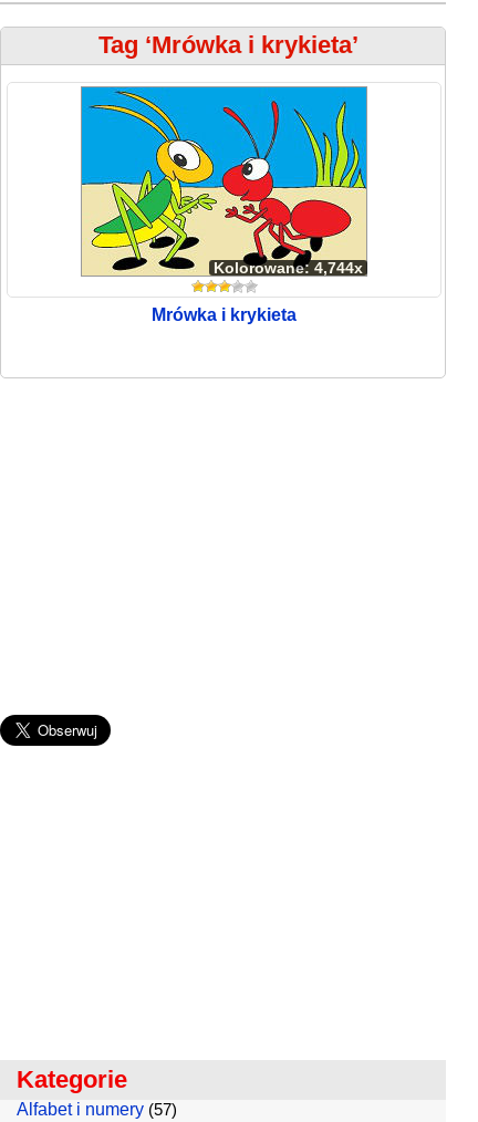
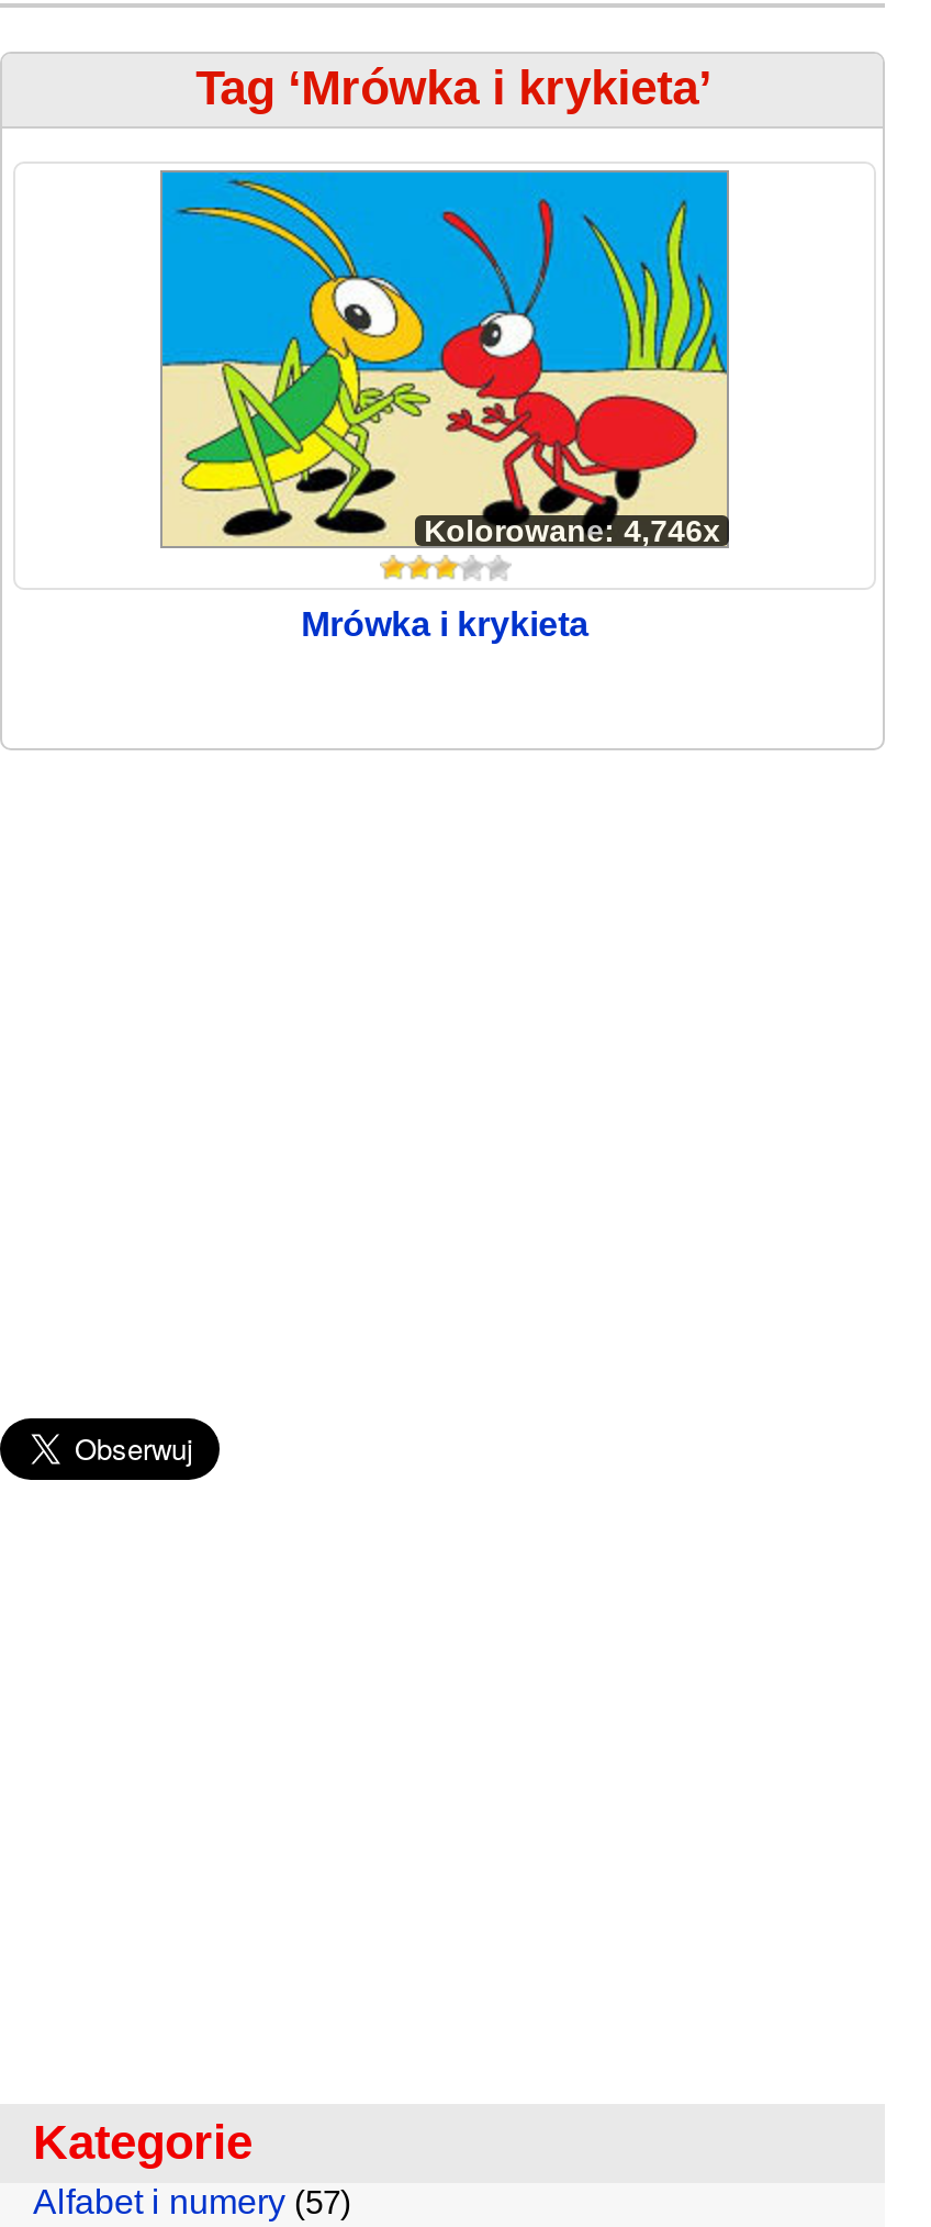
[214,259,363,277] Kolorowane: 4,744x -> [424,513,720,548] Kolorowane: 4,746x

